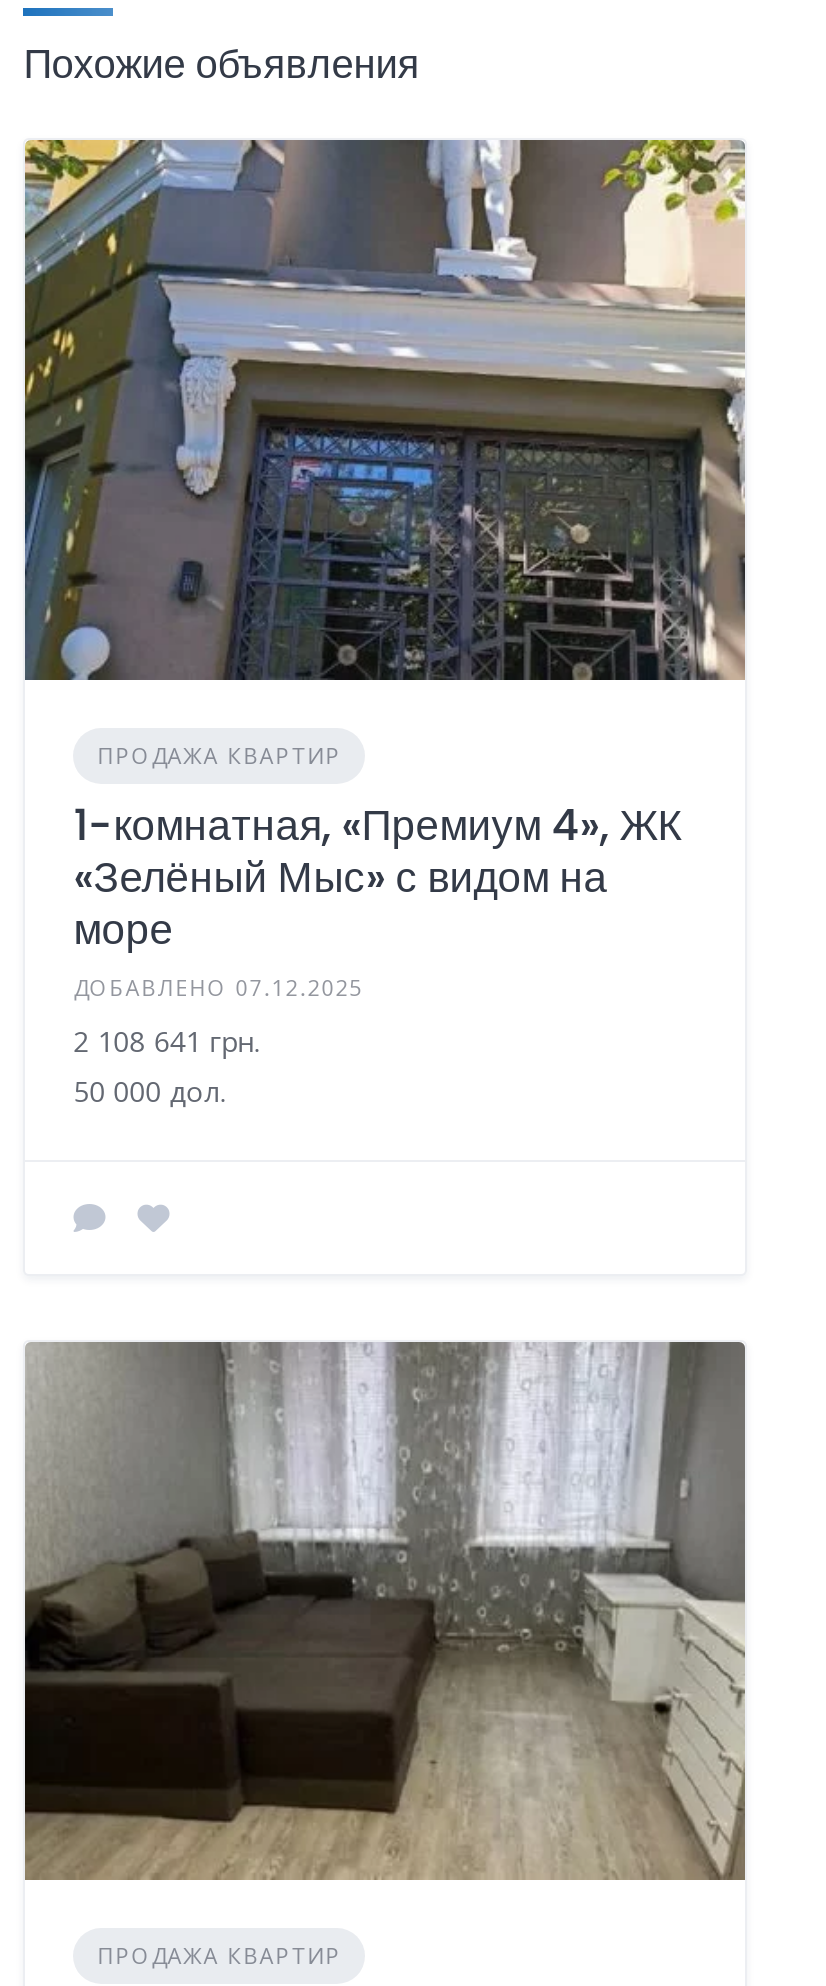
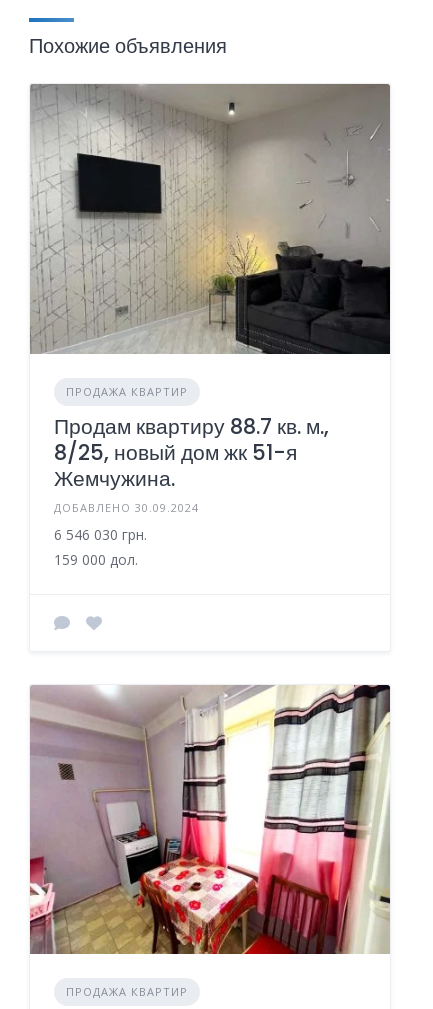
[23,138,747,682] [image] -> [30,83,391,355] [image]
[73,795,681,1001] 1-комнатная, «Премиум 4», ЖК | «Зелёный Мыс» с видом на | море | ДОБАВЛЕНО 07.12.2025 -> [54,412,329,515] Продам квартиру 88.7 кв. м., | 8/25, новый дом жк 51-я | Жемчужина. | ДОБАВЛЕНО 30.09.2024
[73,1021,259,1109] 2 108 641 грн. | 50 000 дол. -> [54,525,147,569] 6 546 030 грн. | 159 000 дол.
[23,1340,747,1880] [image] -> [29,685,390,955] [image]

